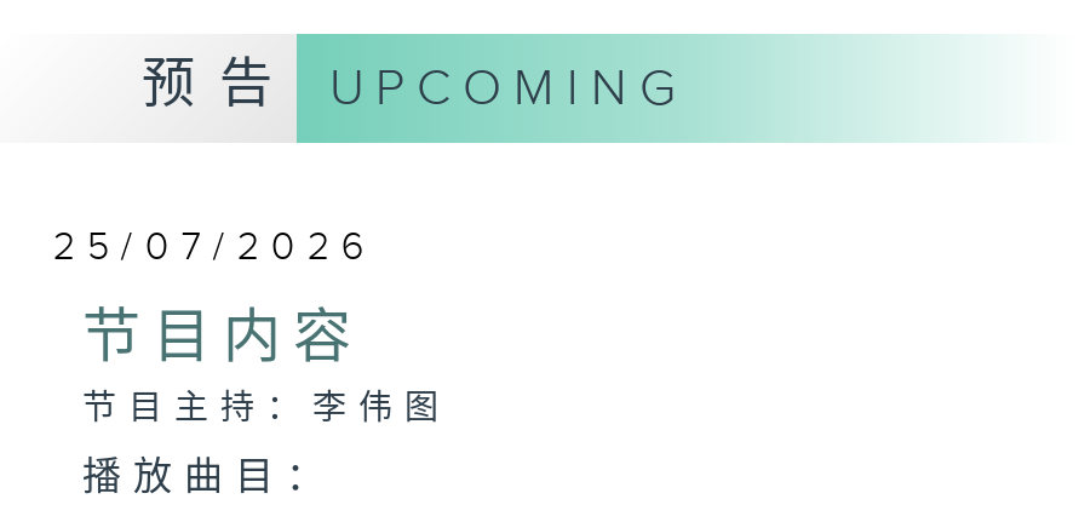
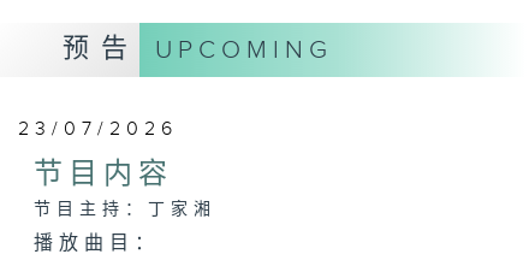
[53,226,375,272] 25/07/2026 -> [19,118,178,141] 23/07/2026
[82,391,450,430] 节目主持：李伟图 -> [33,200,216,220] 节目主持：丁家湘

